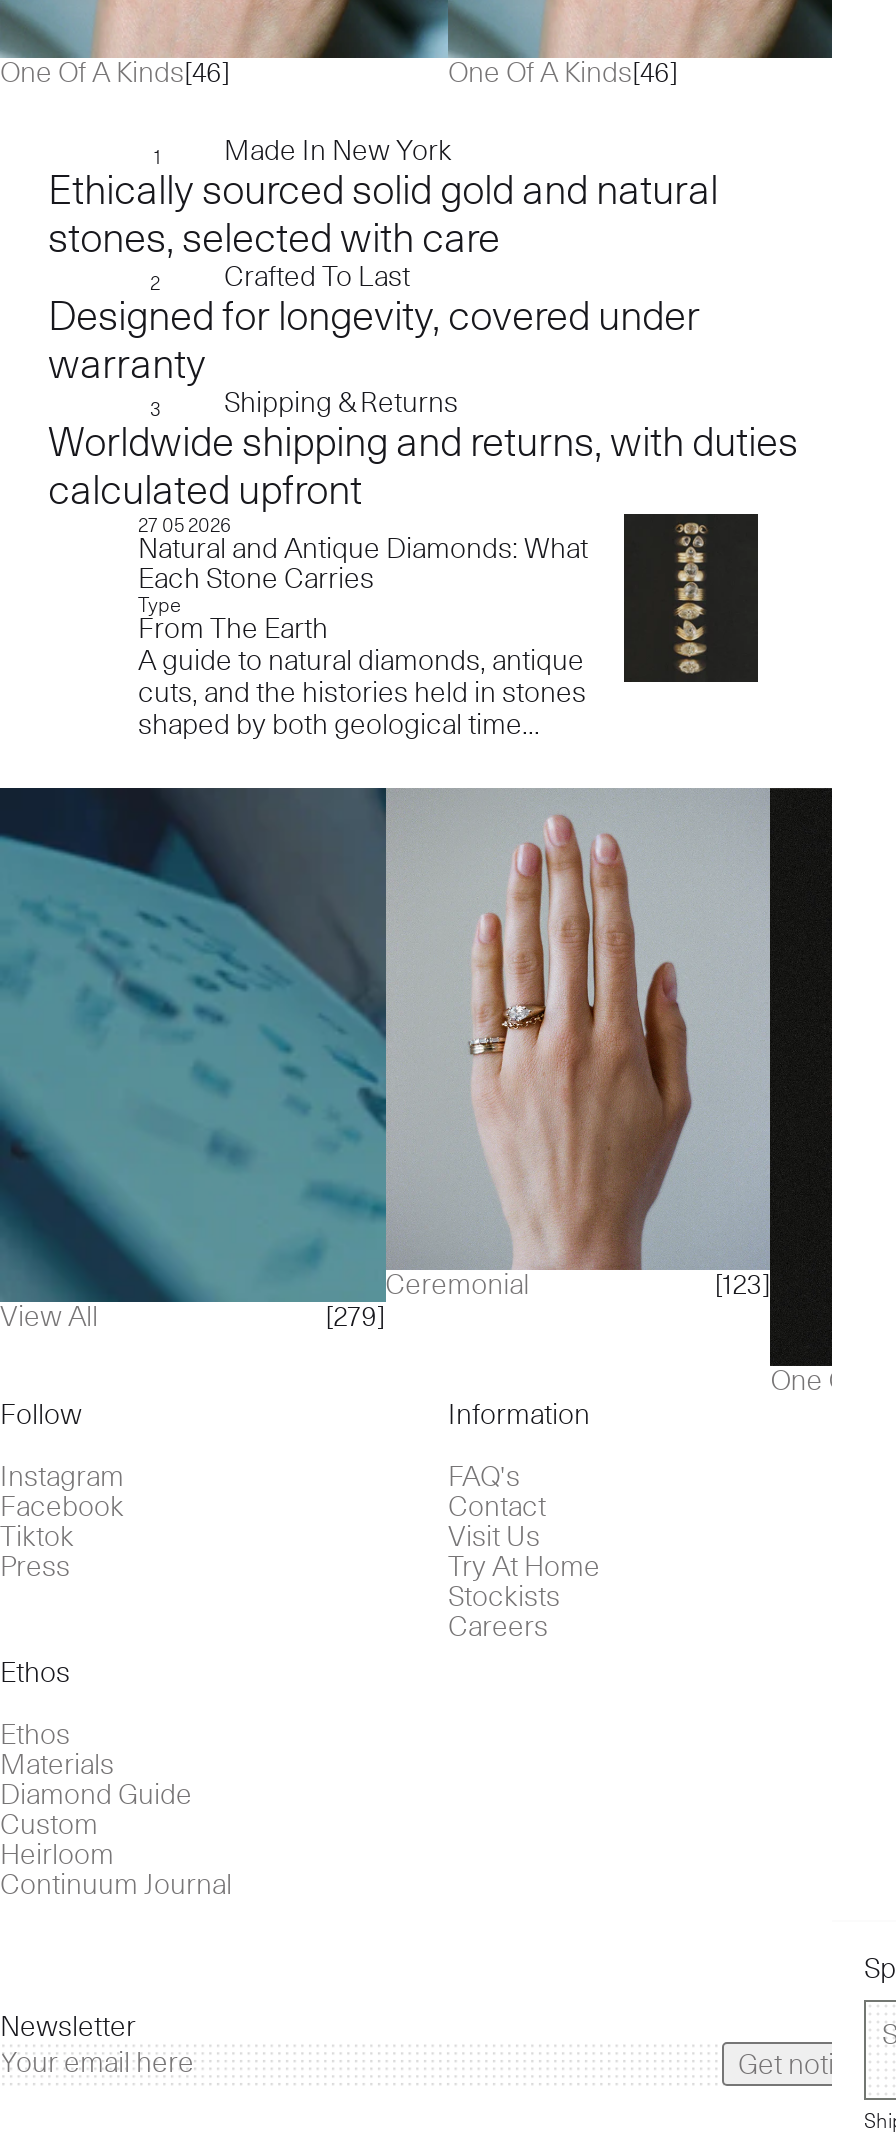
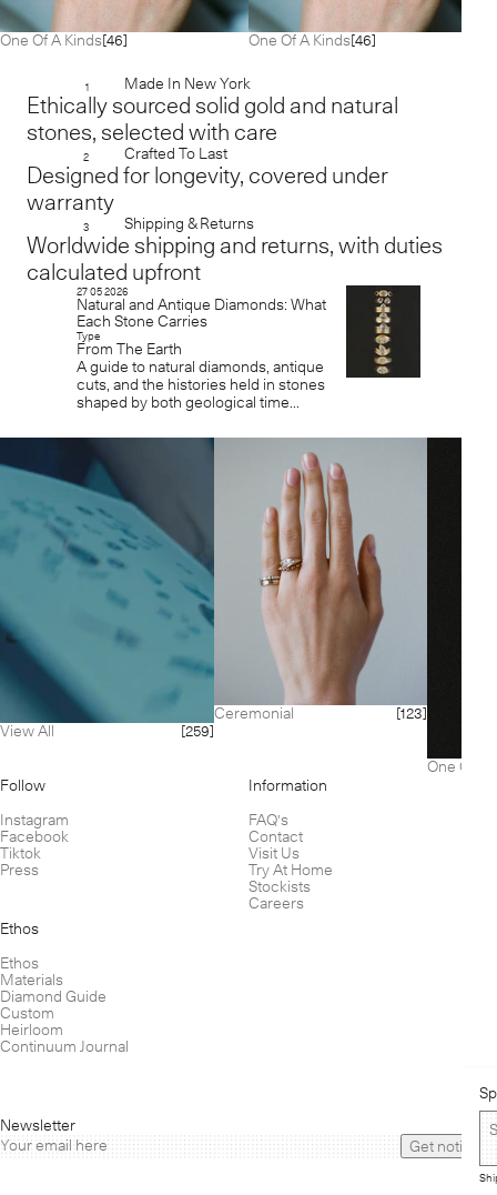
[325,1300,385,1332] [279] -> [180,722,214,740] [259]

